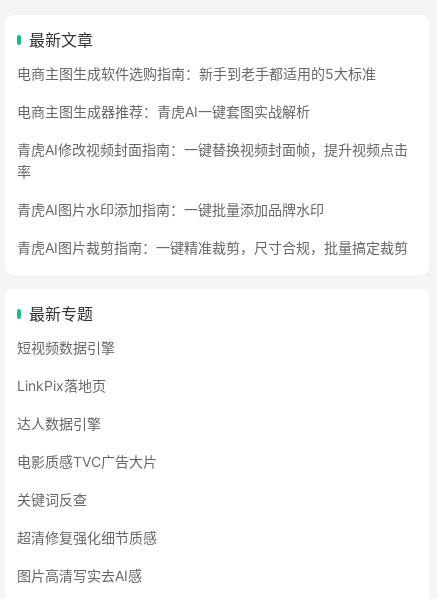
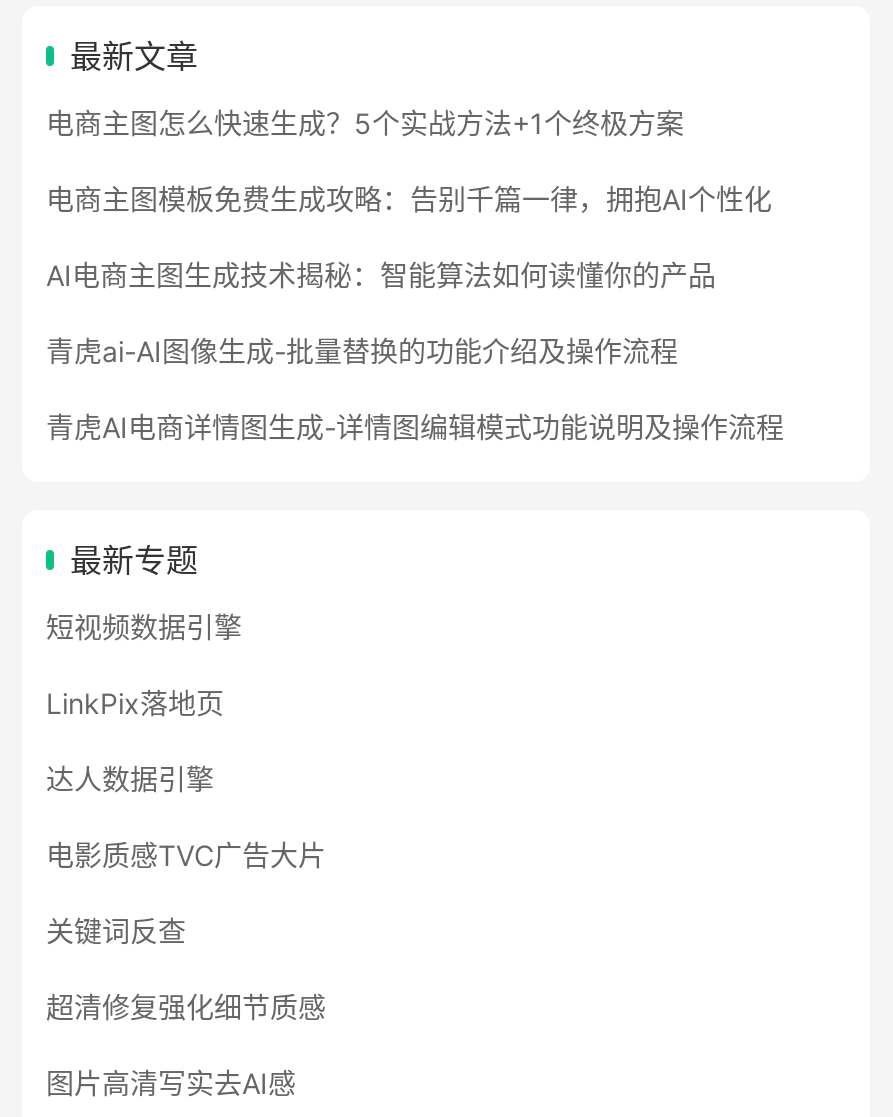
[17,65,376,82] 电商主图生成软件选购指南：新手到老手都适用的5大标准 -> [46,106,684,140] 电商主图怎么快速生成？5个实战方法+1个终极方案
[17,103,310,120] 电商主图生成器推荐：青虎AI一键套图实战解析 -> [46,182,772,216] 电商主图模板免费生成攻略：告别千篇一律，拥抱AI个性化
[17,141,408,180] 青虎AI修改视频封面指南：一键替换视频封面帧，提升视频点击 | 率 -> [46,258,716,292] AI电商主图生成技术揭秘：智能算法如何读懂你的产品
[17,201,324,218] 青虎AI图片水印添加指南：一键批量添加品牌水印 -> [46,334,678,368] 青虎ai-AI图像生成-批量替换的功能介绍及操作流程
[17,239,408,256] 青虎AI图片裁剪指南：一键精准裁剪，尺寸合规，批量搞定裁剪 -> [46,410,784,444] 青虎AI电商详情图生成-详情图编辑模式功能说明及操作流程

